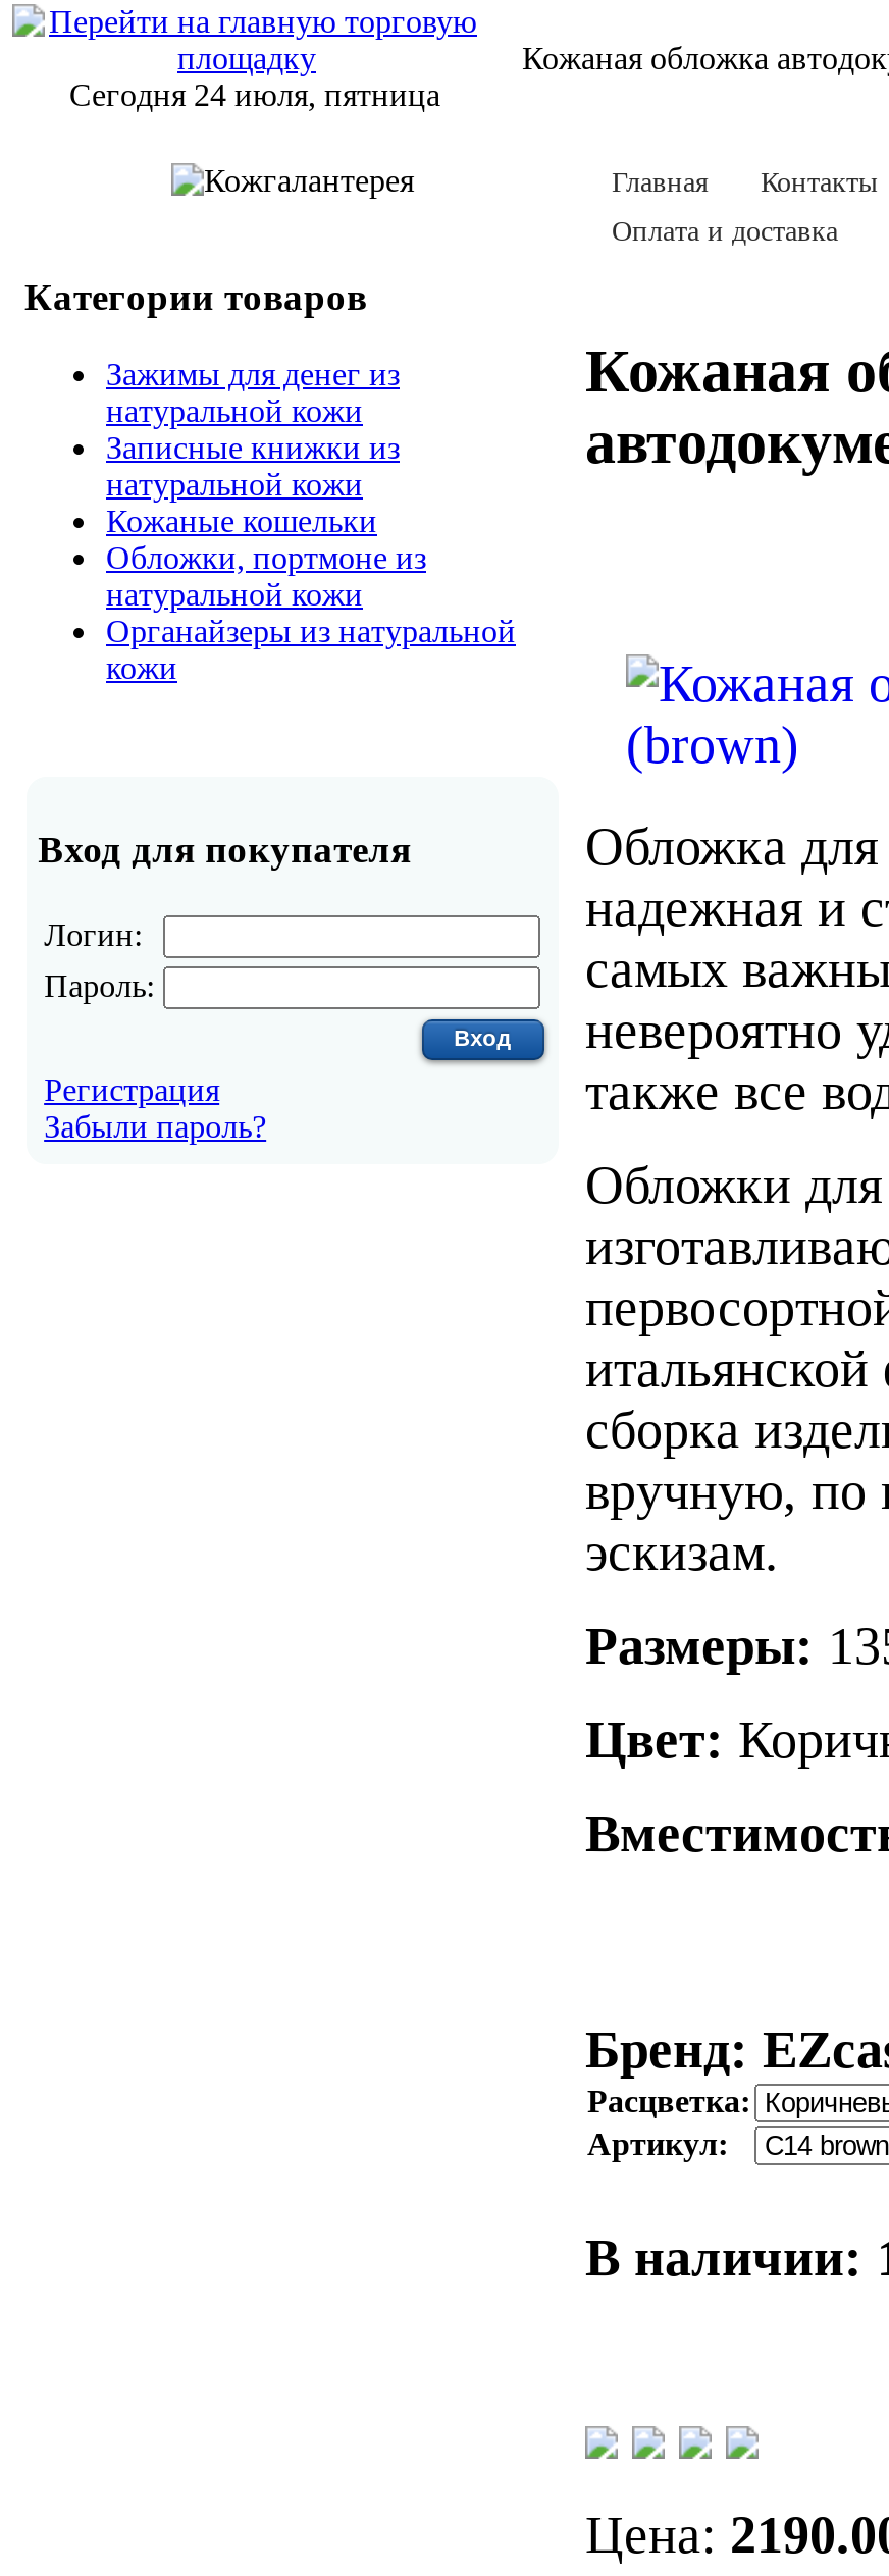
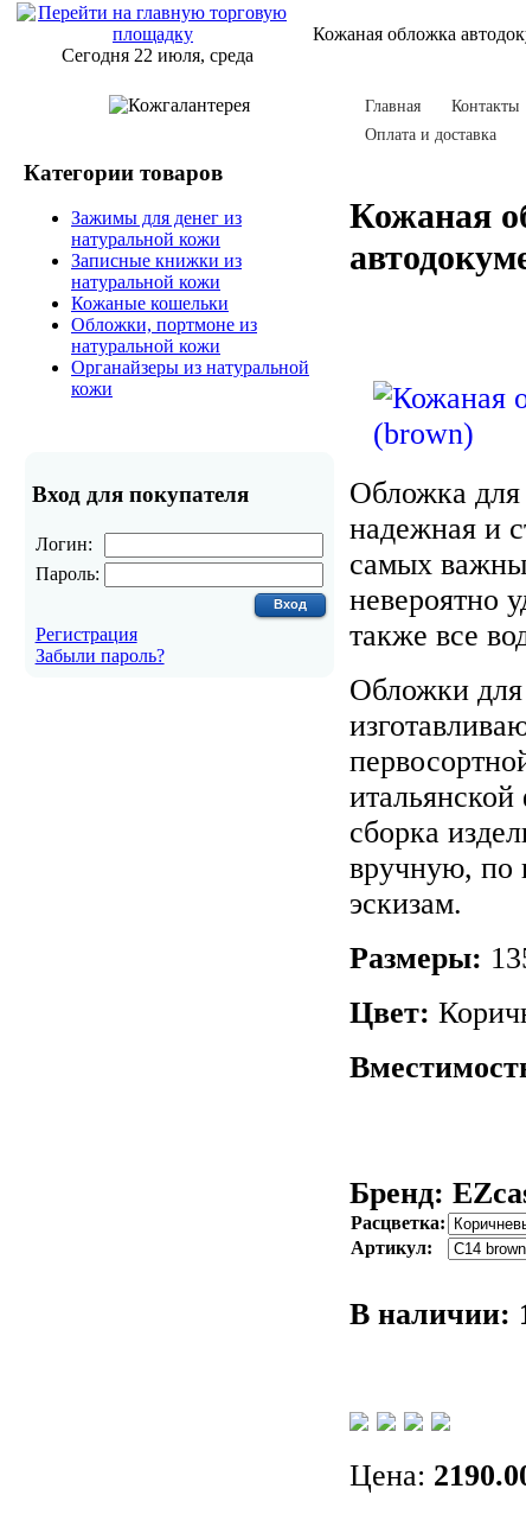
[53,77,440,112] Сегодня 24 июля, пятница -> [52,45,254,65] Сегодня 22 июля, среда

